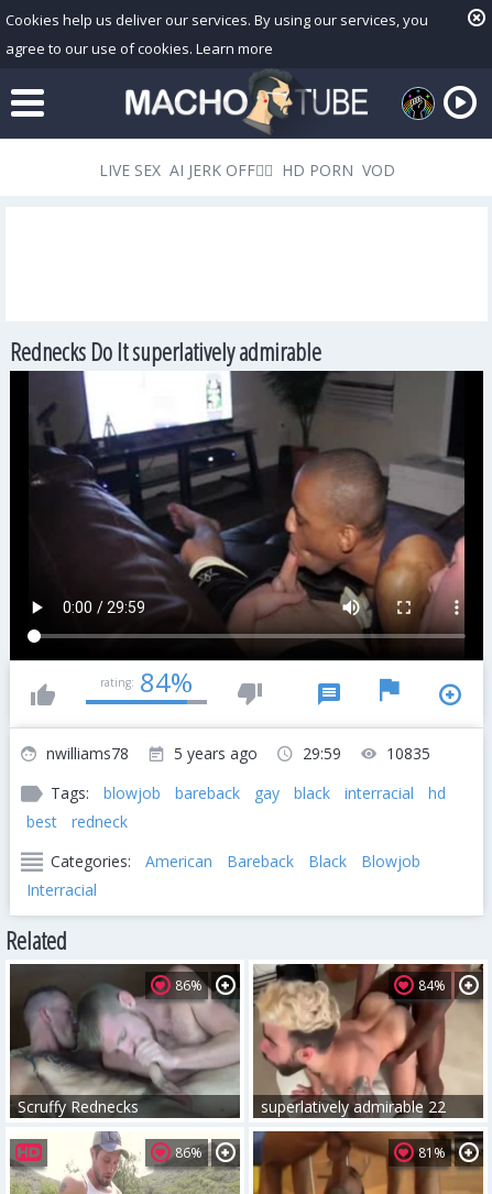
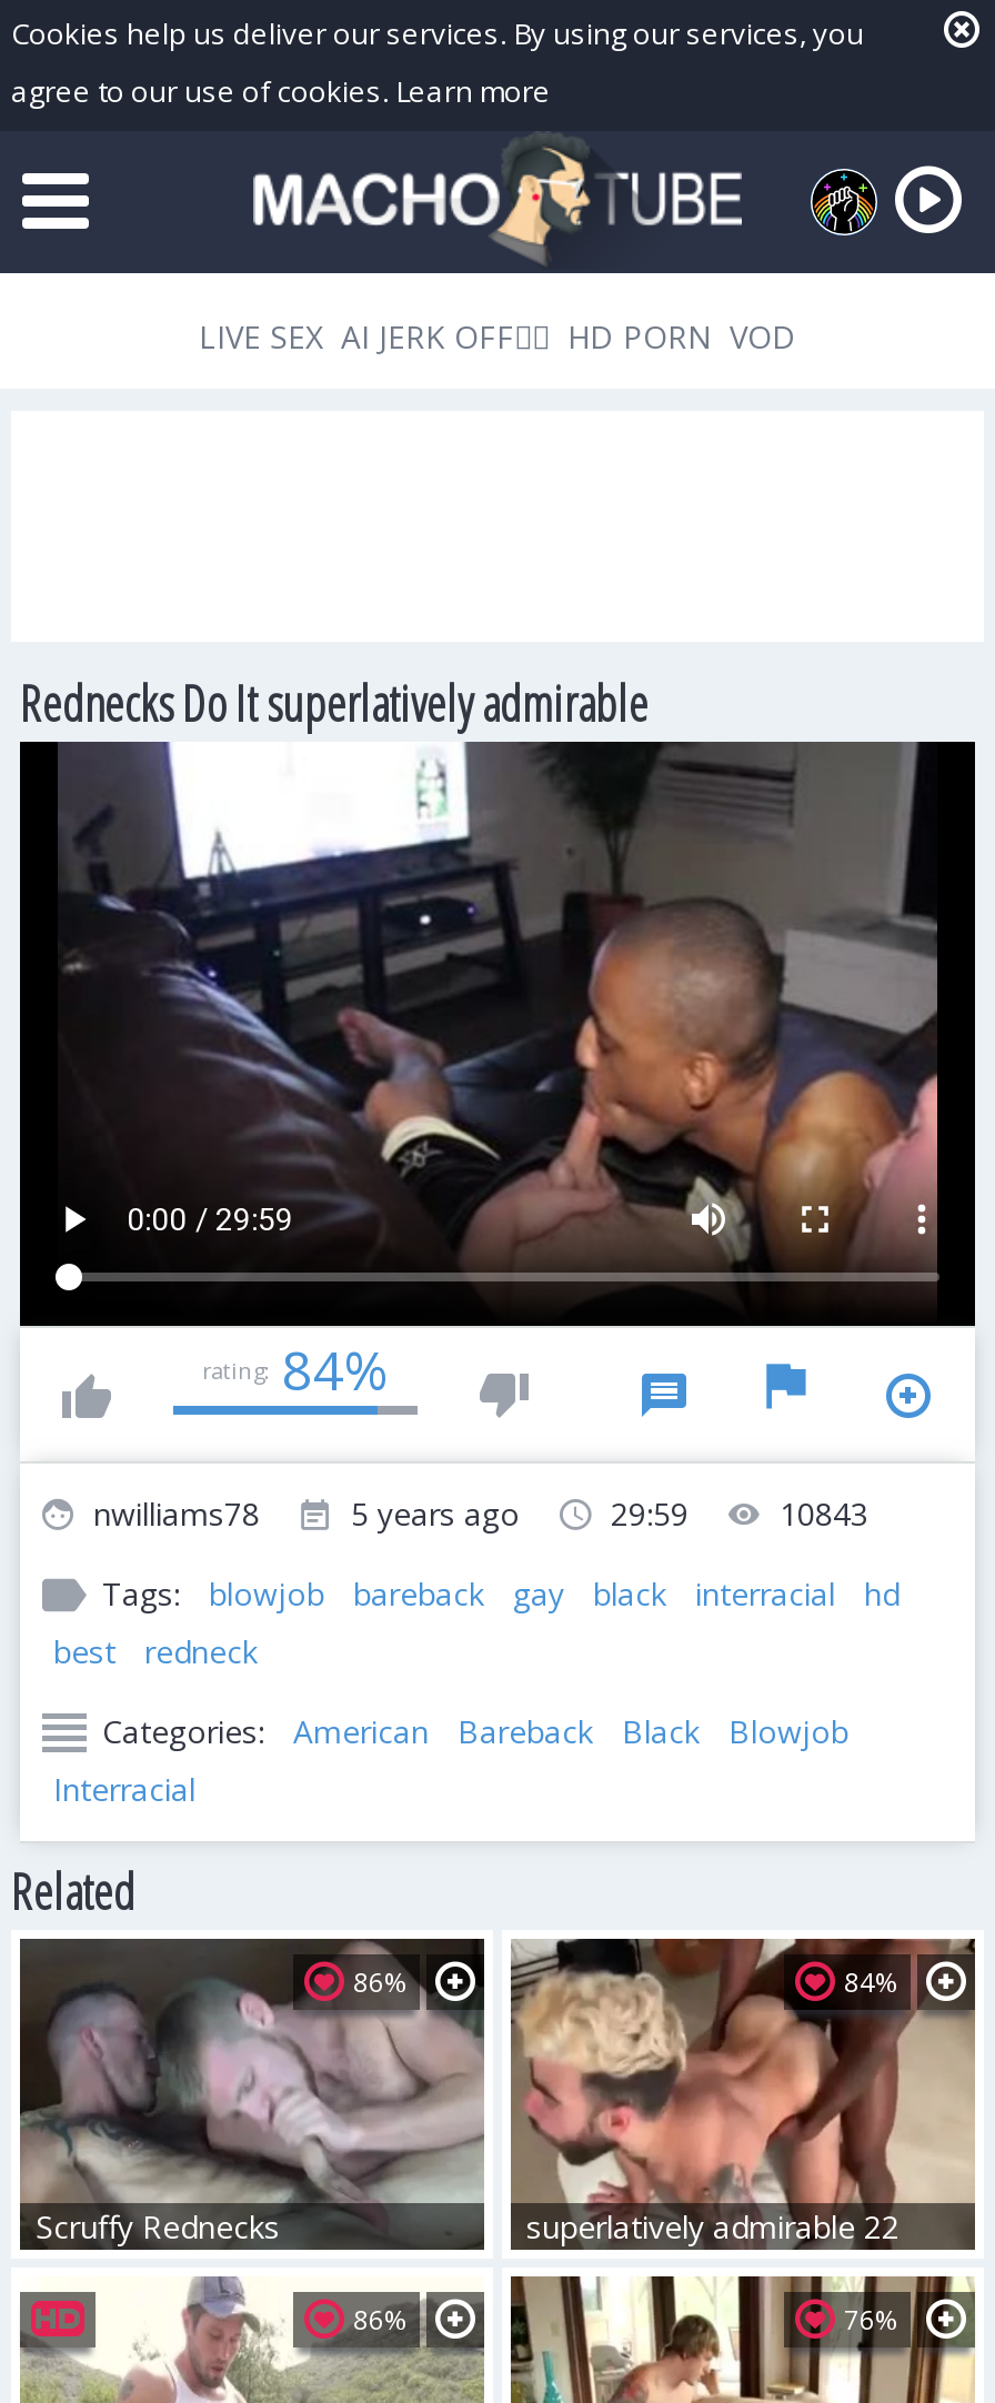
[386,743,430,764] 10835 -> [780,1493,868,1536] 10843
[418,1144,446,1162] 81% -> [844,2302,899,2339] 76%

